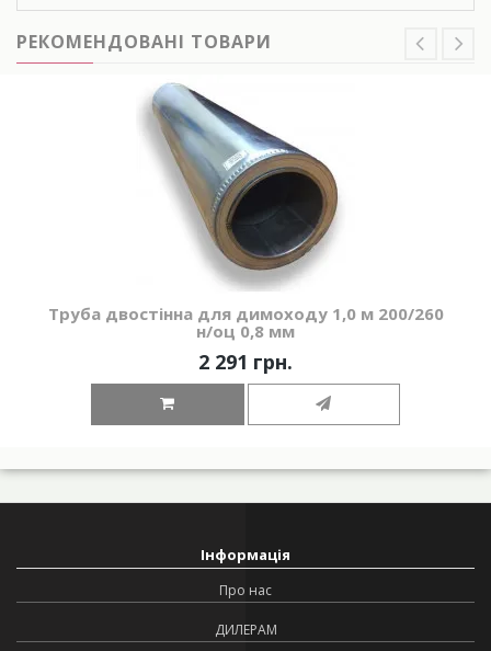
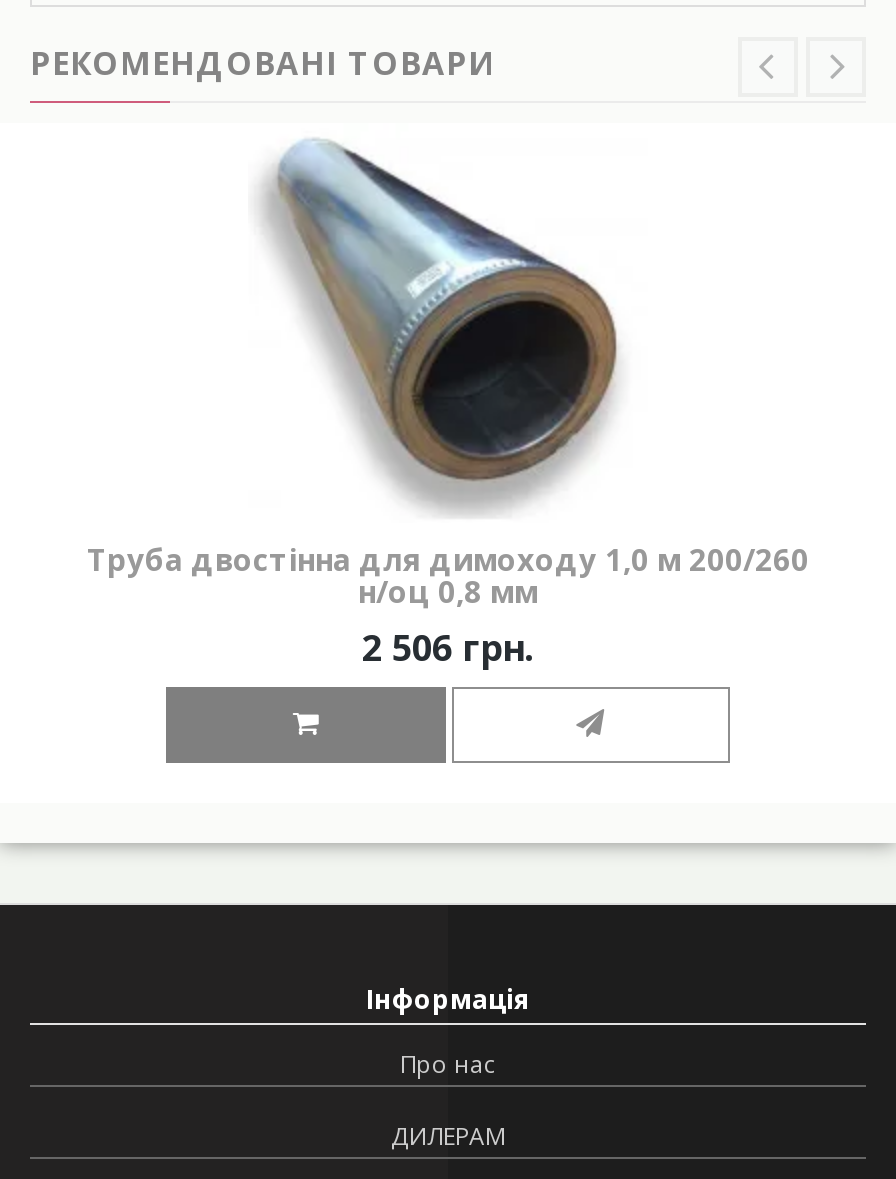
[198,349,293,375] 2 291 грн. -> [362,624,534,672] 2 506 грн.

